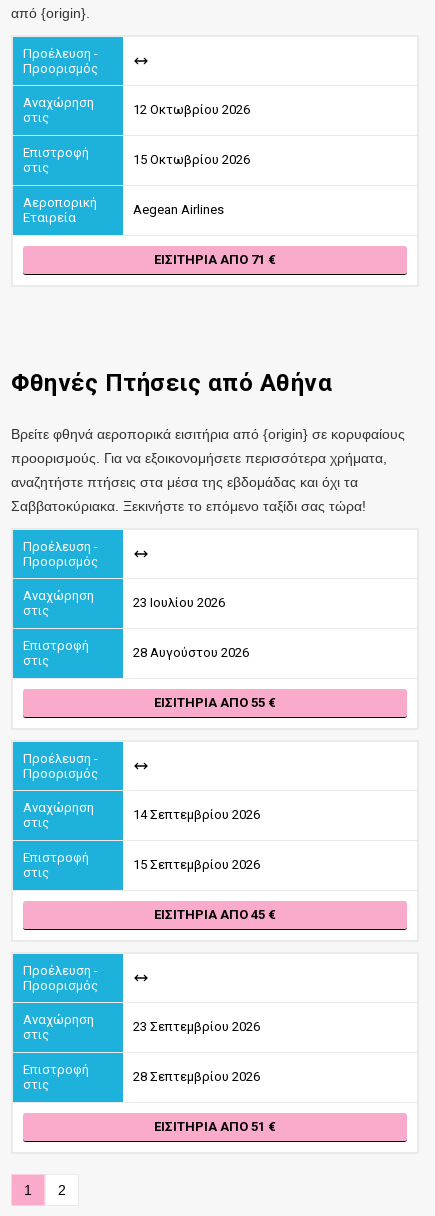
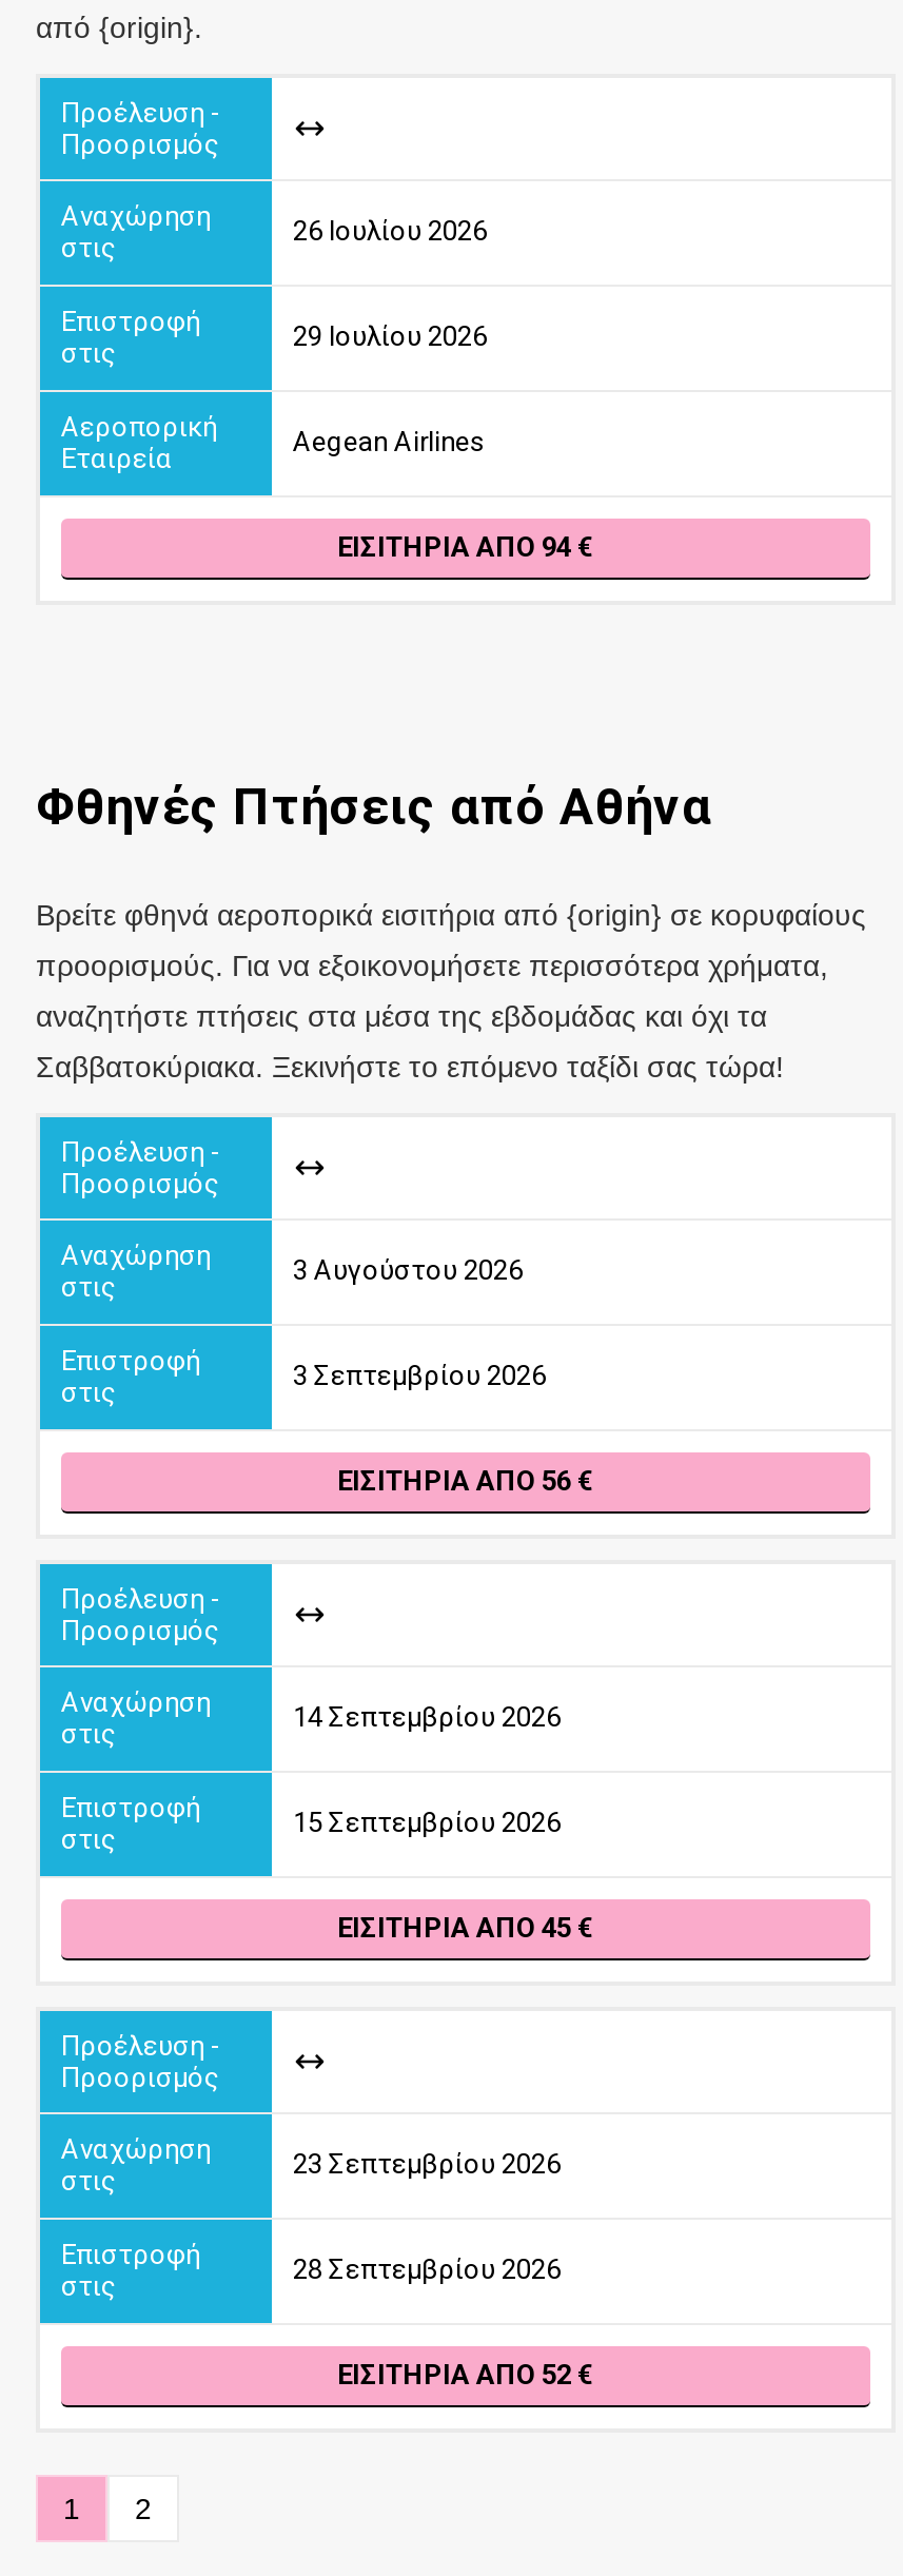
[133,102,250,117] 12 Οκτωβρίου 2026 -> [293,216,487,248] 26 Ιουλίου 2026
[133,152,250,167] 15 Οκτωβρίου 2026 -> [293,321,487,353] 29 Ιουλίου 2026
[154,252,268,267] ΕΙΣΙΤΉΡΙΑ ΑΠΌ 71 -> [337,531,577,563] ΕΙΣΙΤΉΡΙΑ ΑΠΌ 94
[133,595,225,610] 23 Ιουλίου 2026 -> [293,1255,523,1287] 3 Αυγούστου 2026
[133,645,249,660] 28 Αυγούστου 2026 -> [293,1361,546,1392] 3 Σεπτεμβρίου 2026
[154,695,268,710] ΕΙΣΙΤΉΡΙΑ ΑΠΌ 55 -> [337,1465,577,1497] ΕΙΣΙΤΉΡΙΑ ΑΠΌ 56
[154,1119,268,1134] ΕΙΣΙΤΉΡΙΑ ΑΠΌ 51 -> [337,2359,577,2390] ΕΙΣΙΤΉΡΙΑ ΑΠΌ 52

